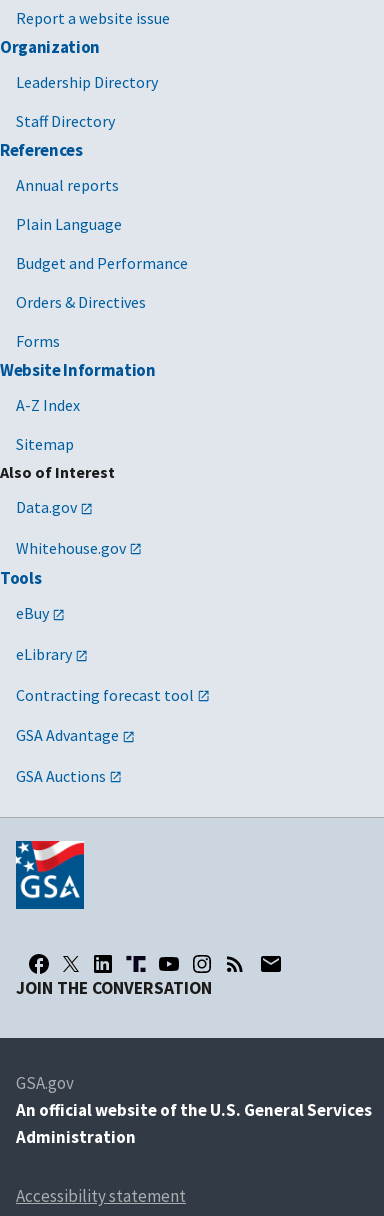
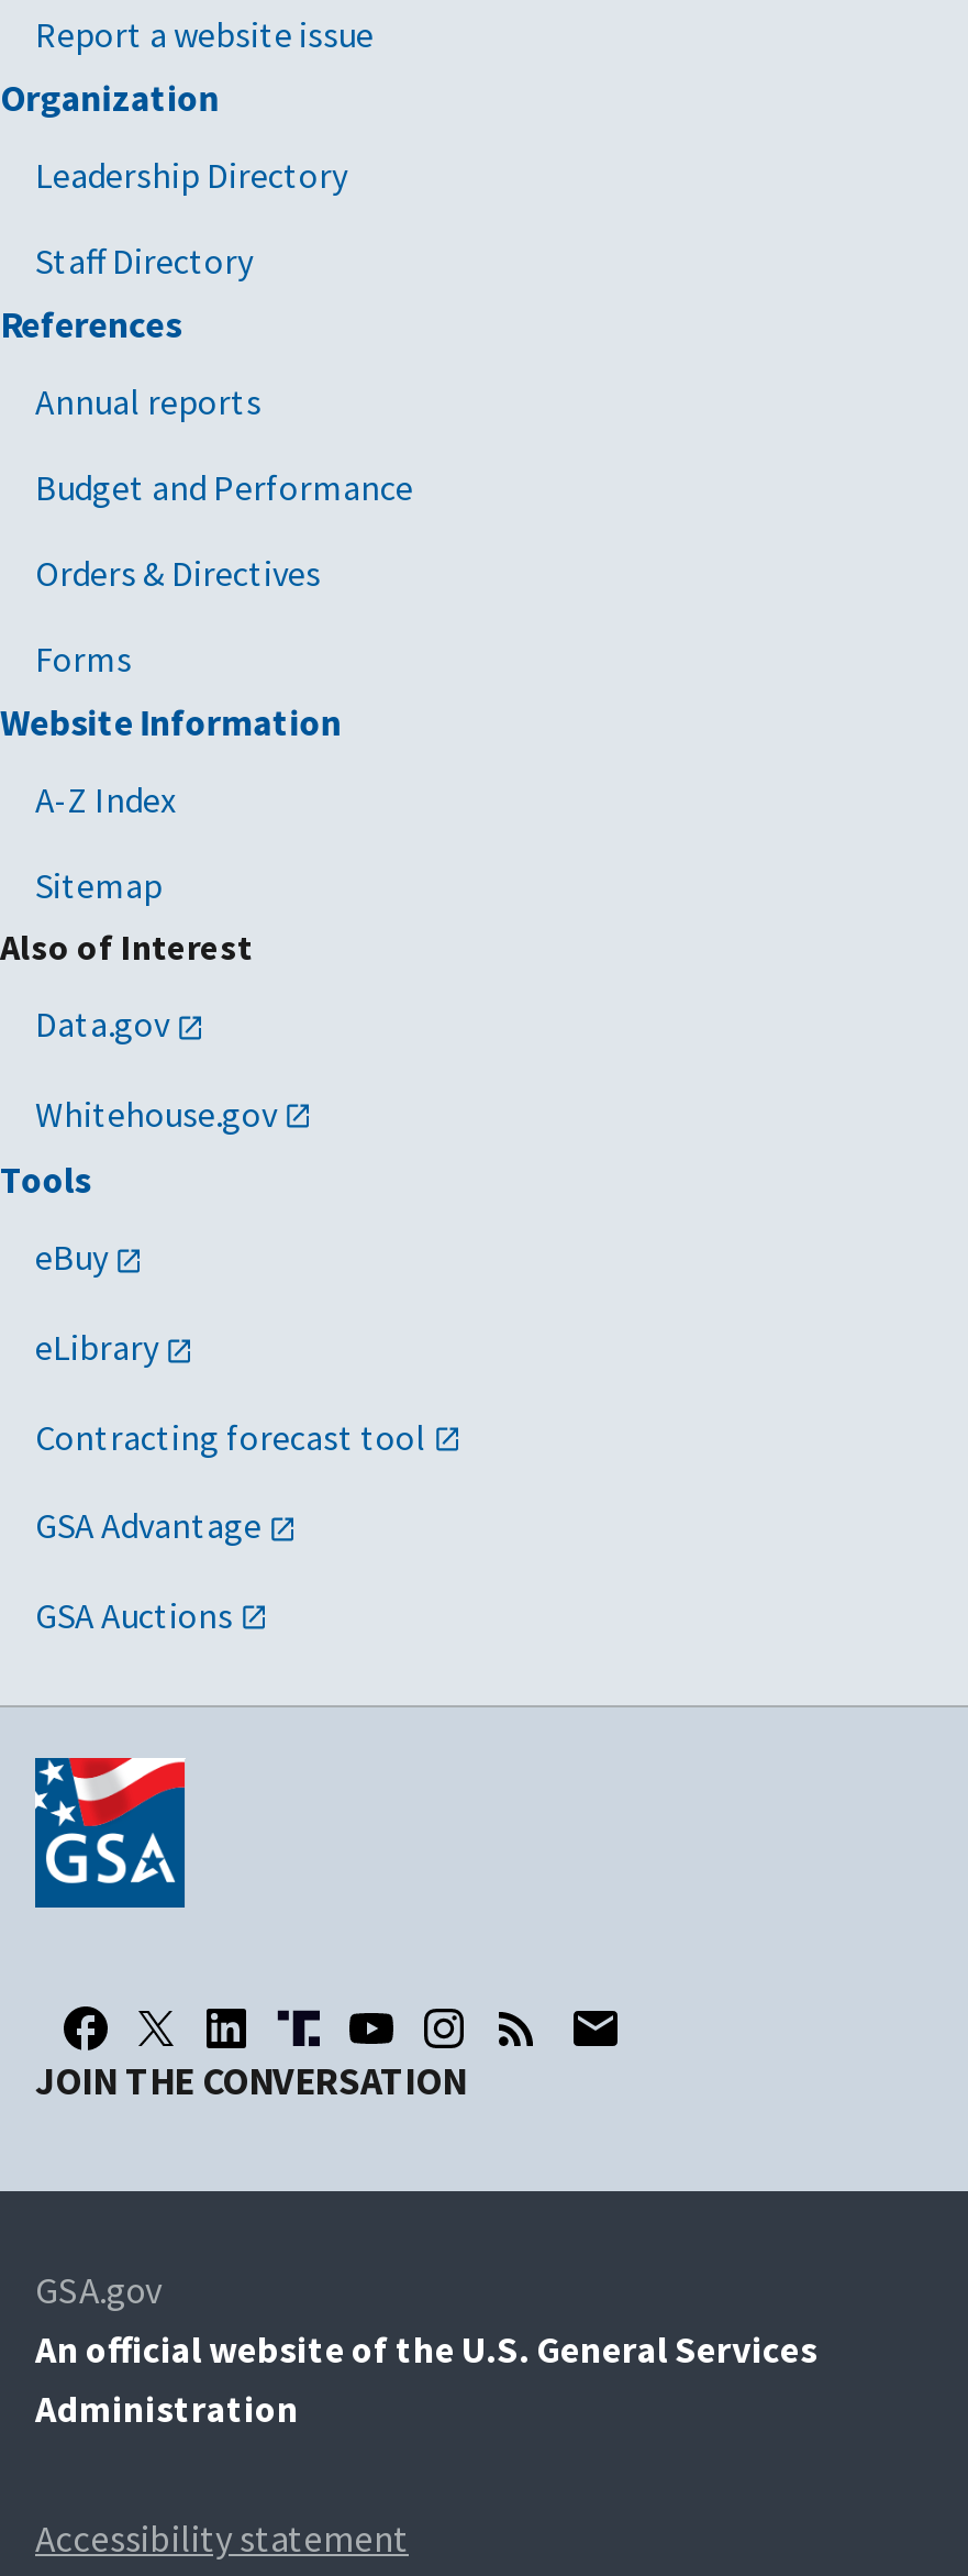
[16,214,122,234] Plain Language -> none

